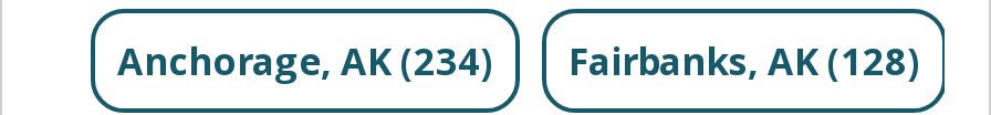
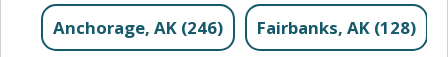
[117,35,920,86] Anchorage, AK (234) Fairbanks, AK (128) -> [53,16,416,39] Anchorage, AK (246) Fairbanks, AK (128)

